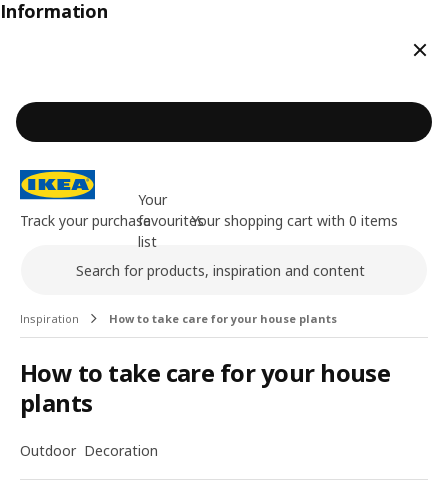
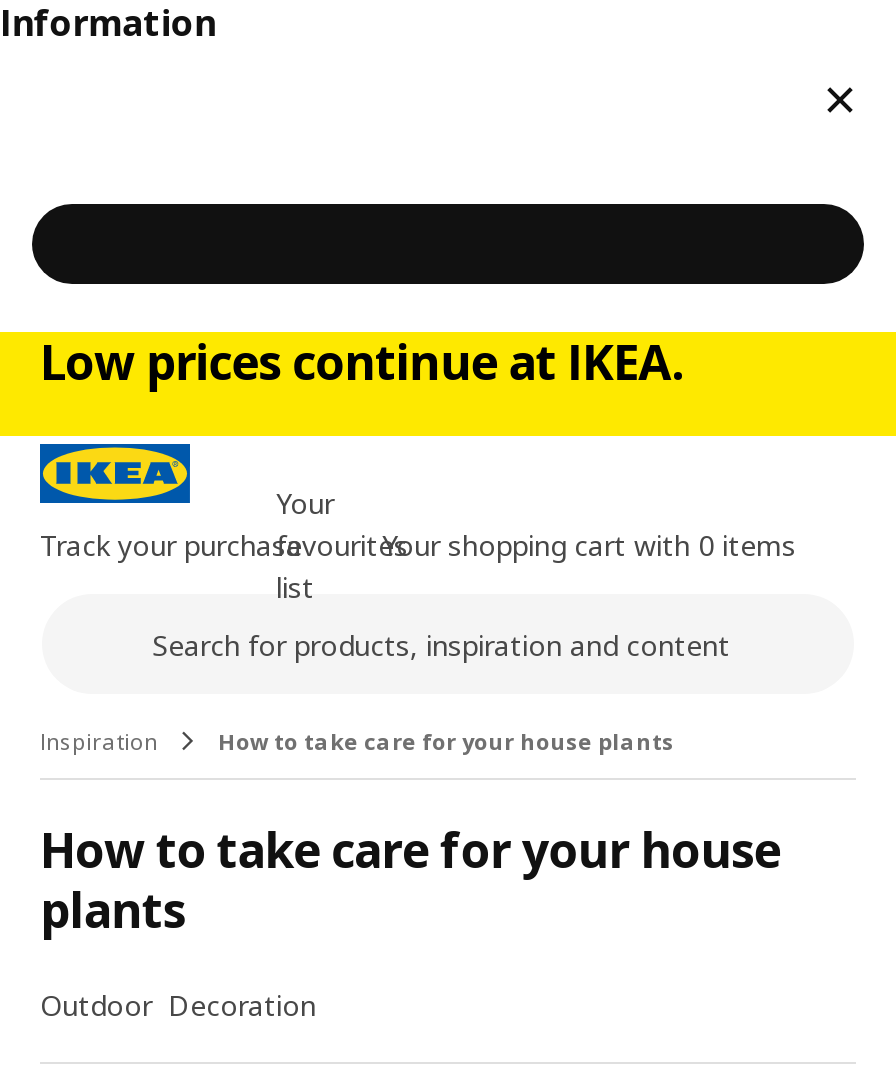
none -> [40,328,682,394] Low prices continue at IKEA.

